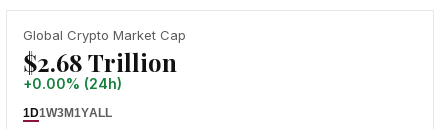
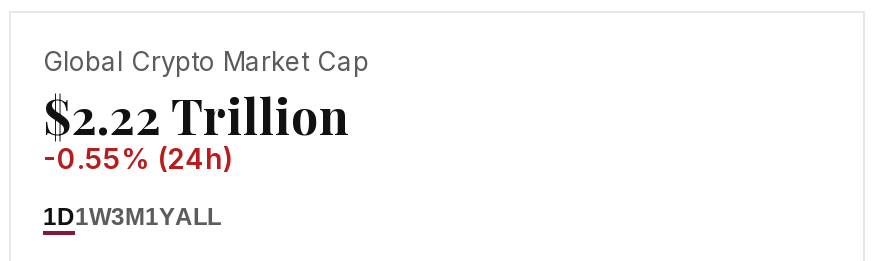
[23,46,177,78] $2.68 Trillion -> [43,83,349,147] $2.22 Trillion
[23,75,122,92] +0.00% (24h) -> [43,141,233,175] -0.55% (24h)

